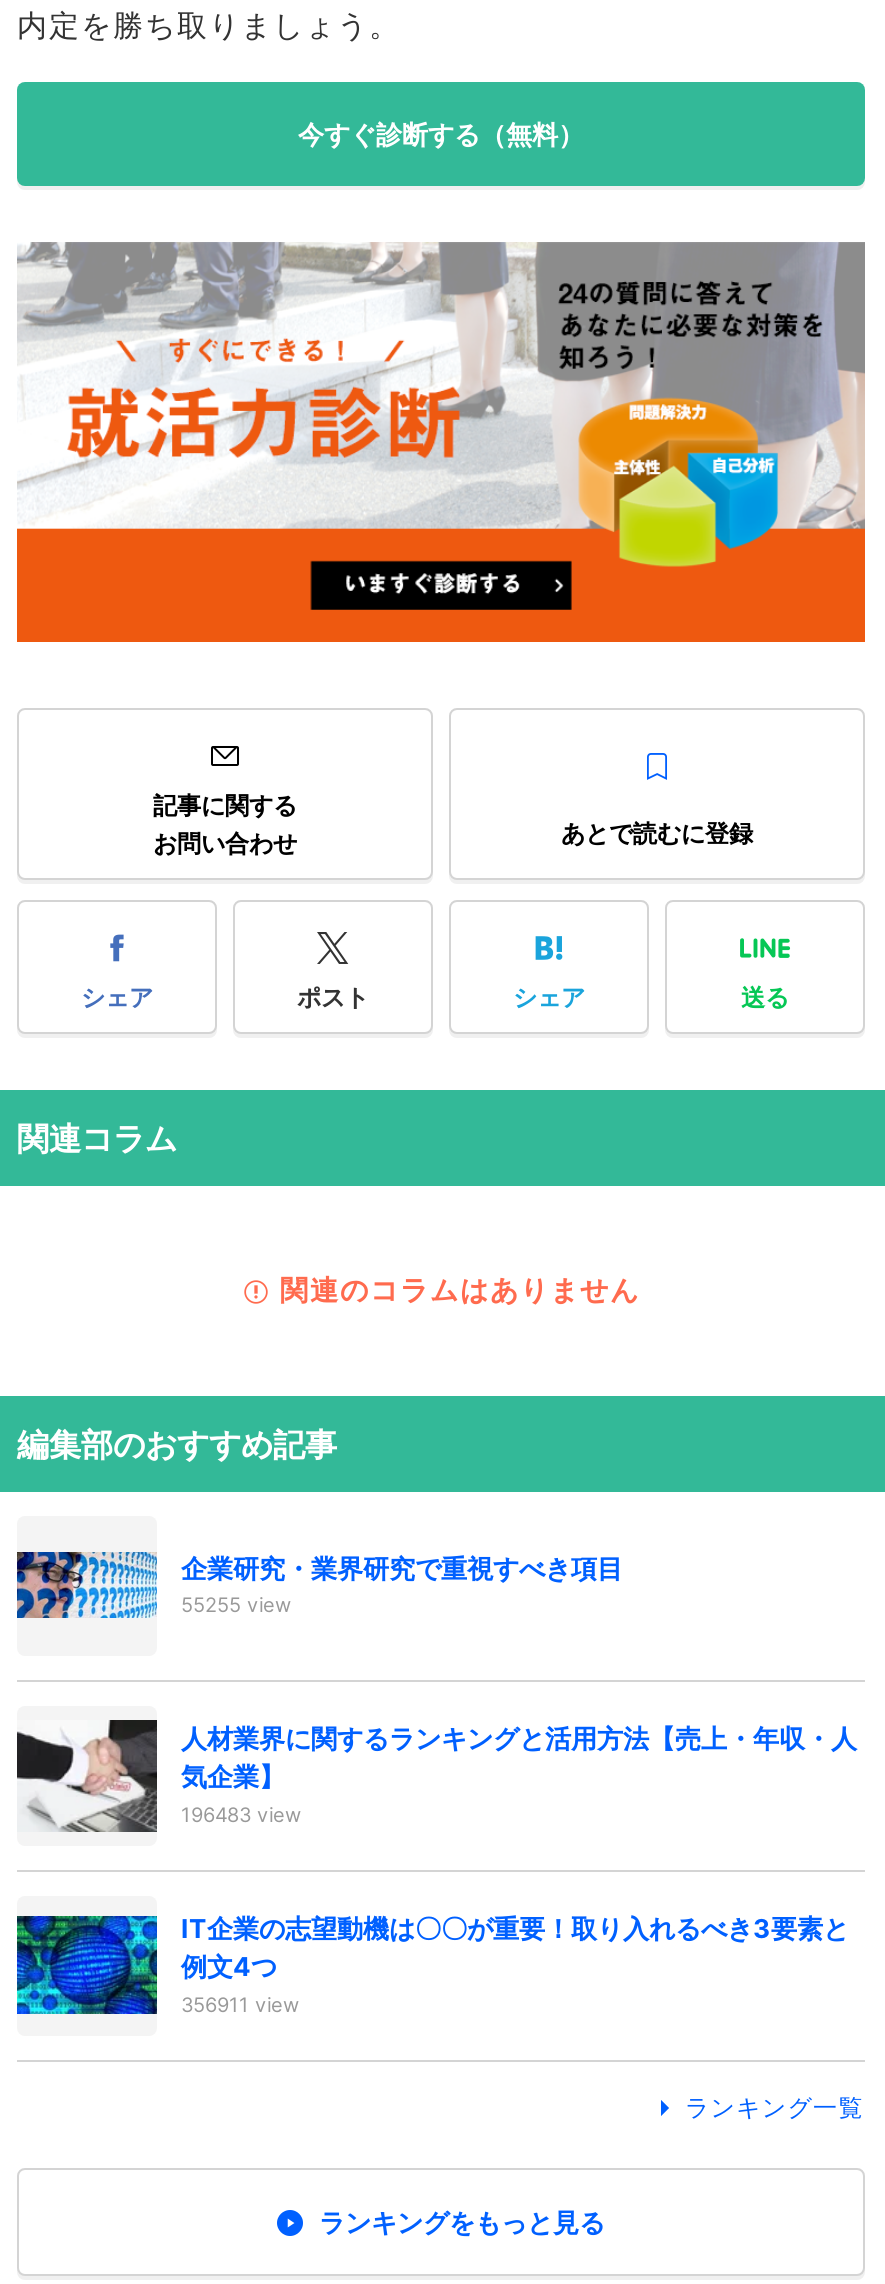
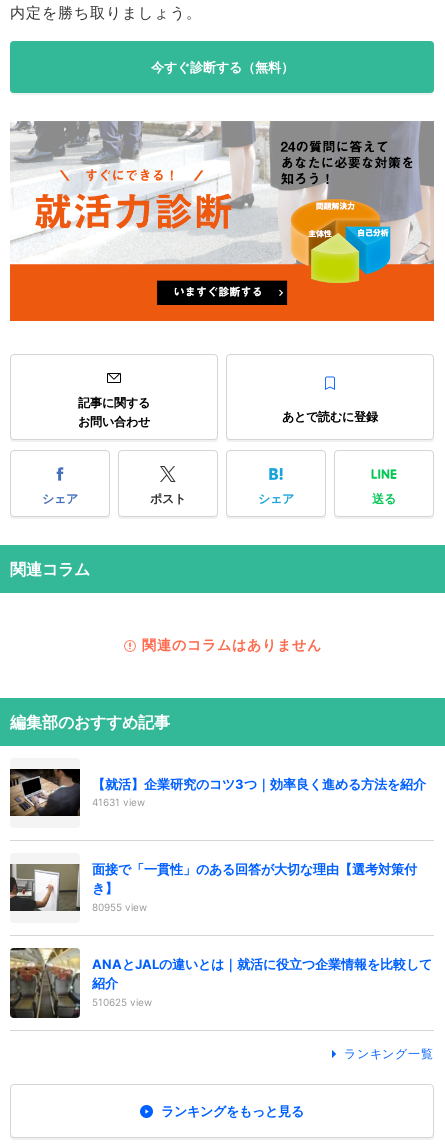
[15,1538,623,1632] [image] | 企業研究・業界研究で重視すべき項目 | 55255 view -> [9,768,426,817] [image] | 【就活】企業研究のコツ3つ｜効率良く進める方法を紹介 | 41631 view
[17,1718,857,1834] [image] | 人材業界に関するランキングと活用方法【売上・年収・人 | 気企業】 | 196483 view -> [9,860,417,916] [image] | 面接で「一貫性」のある回答が大切な理由【選考対策付 | き】 | 80955 view
[15,1896,849,2036] [image] | IT企業の志望動機は〇〇が重要！取り入れるべき3要素と | 例文4つ | 356911 view -> [9,947,432,1019] [image] | ANAとJALの違いとは｜就活に役立つ企業情報を比較して | 紹介 | 510625 view

